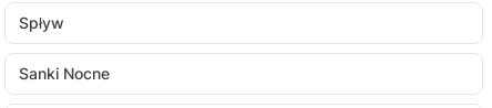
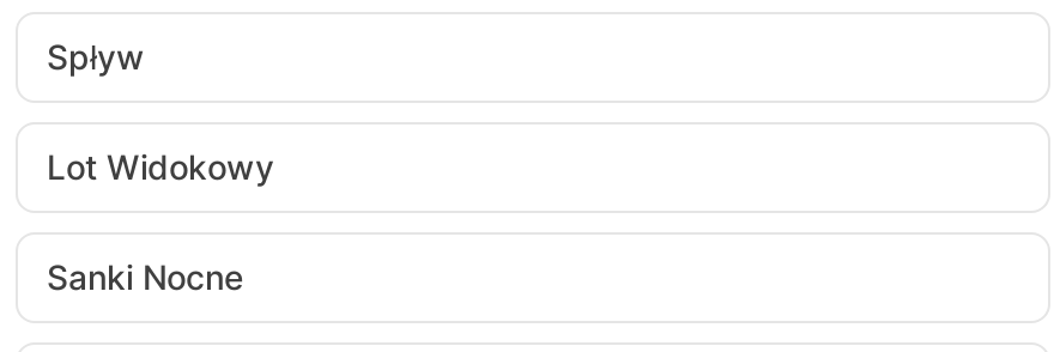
none -> [47,146,274,187] Lot Widokowy

